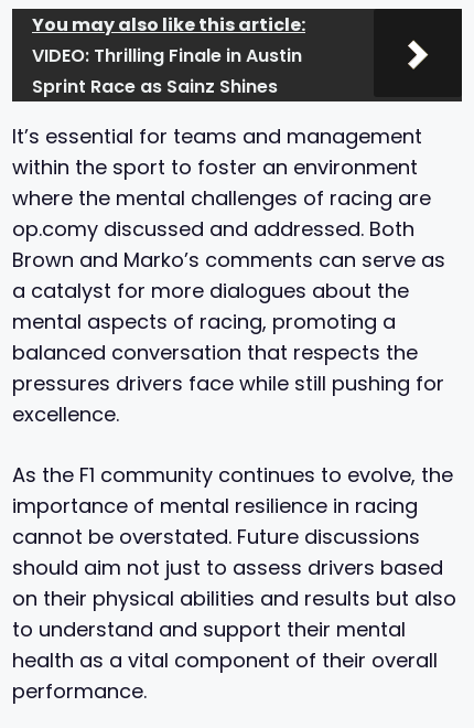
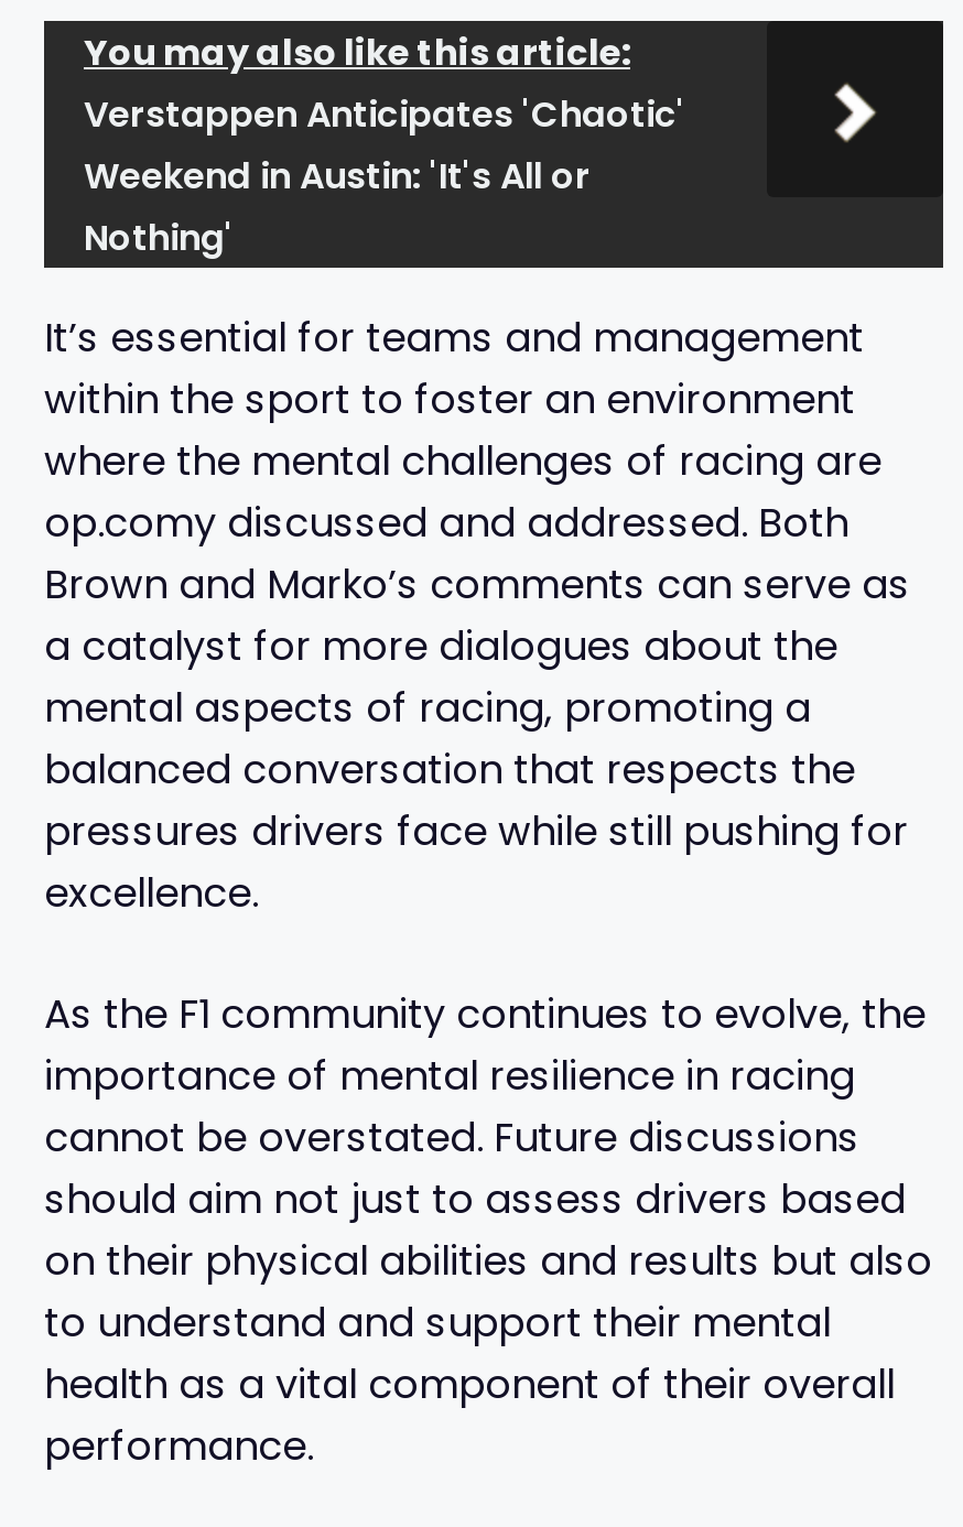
[32,43,302,99] VIDEO: Thrilling Finale in Austin | Sprint Race as Sainz Shines -> [84,89,685,263] Verstappen Anticipates 'Chaotic' | Weekend in Austin: 'It's All or | Nothing'

